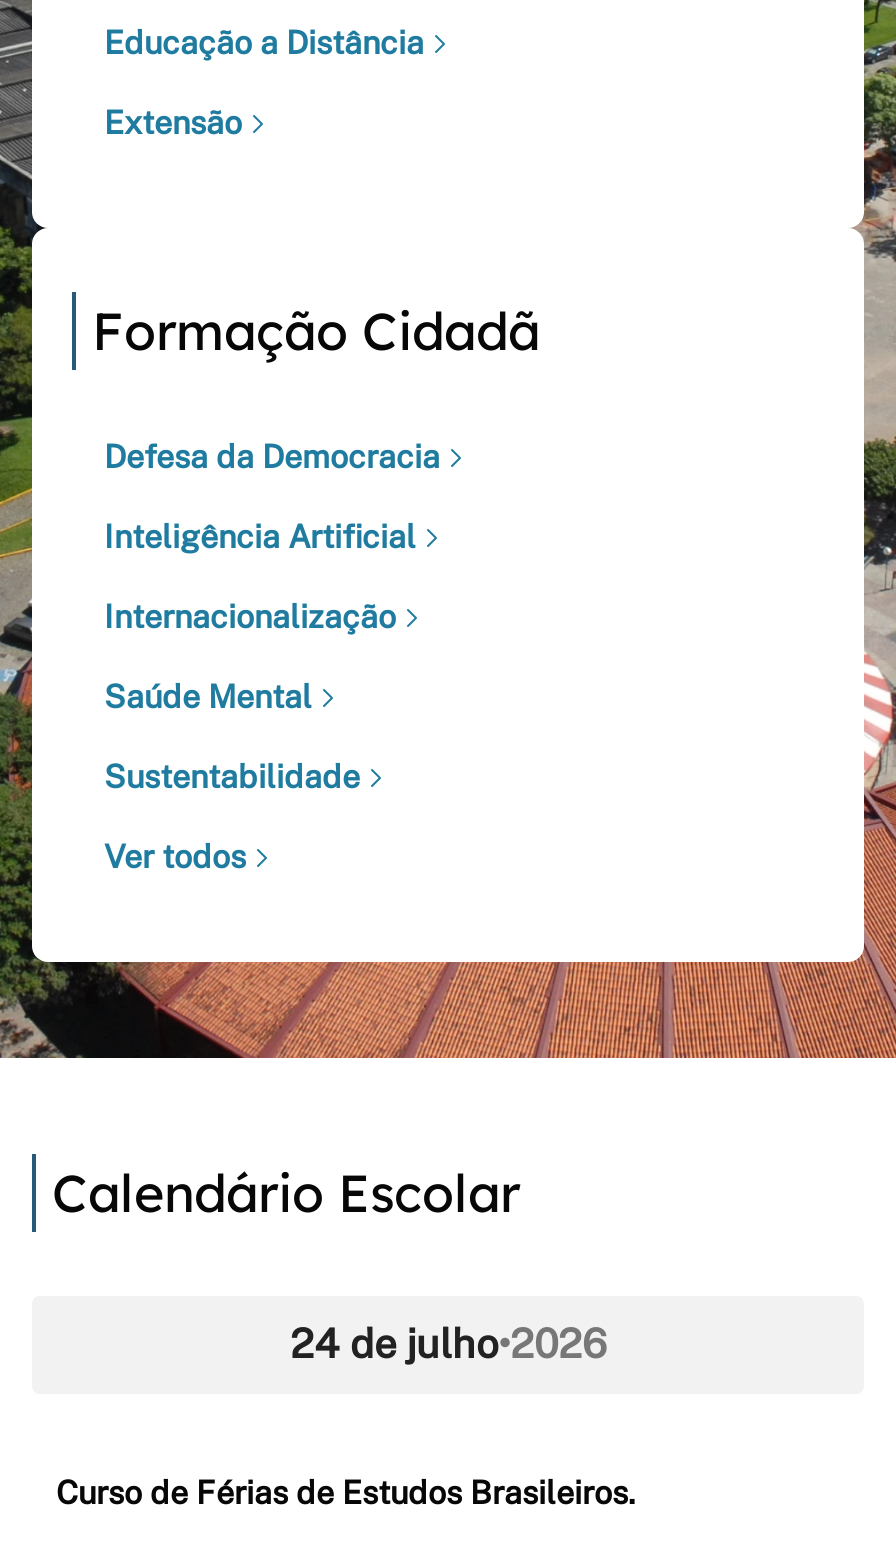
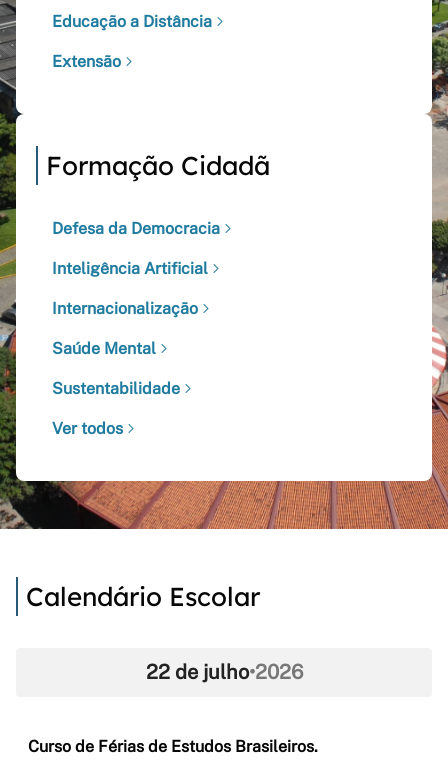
[290,1320,606,1368] 24 de julho•2026 -> [145,660,302,684] 22 de julho•2026

